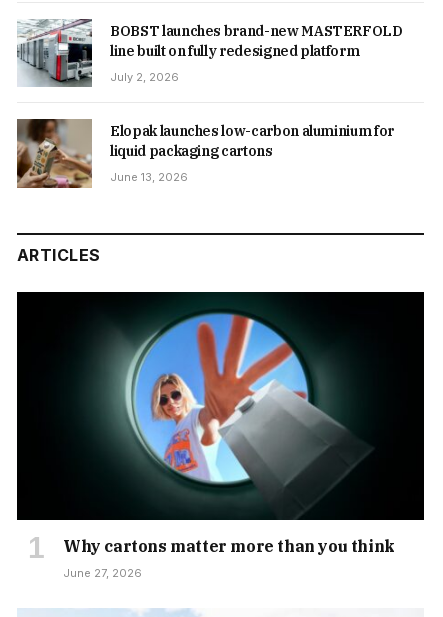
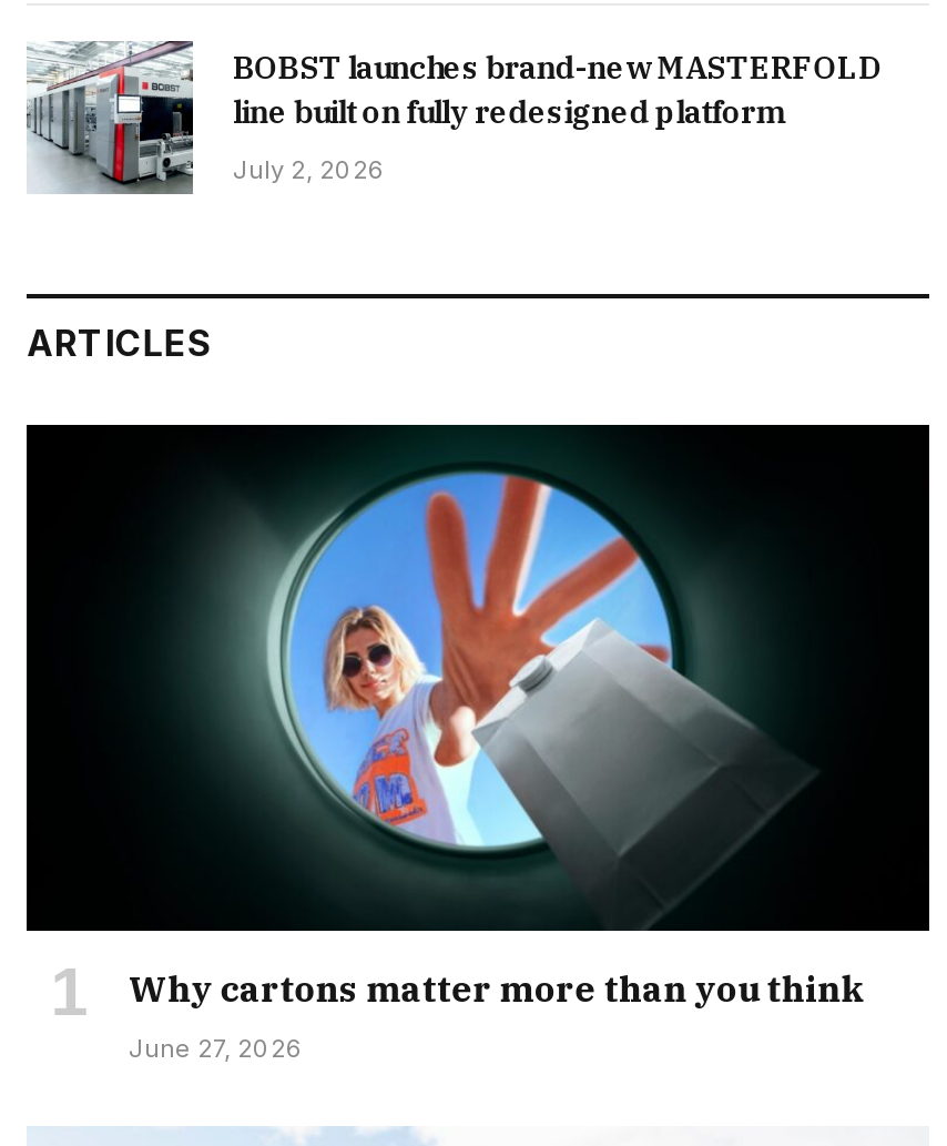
[16,118,394,189] [image] | Elopak launches low-carbon aluminium for | liquid packaging cartons | June 13, 2026 -> none

